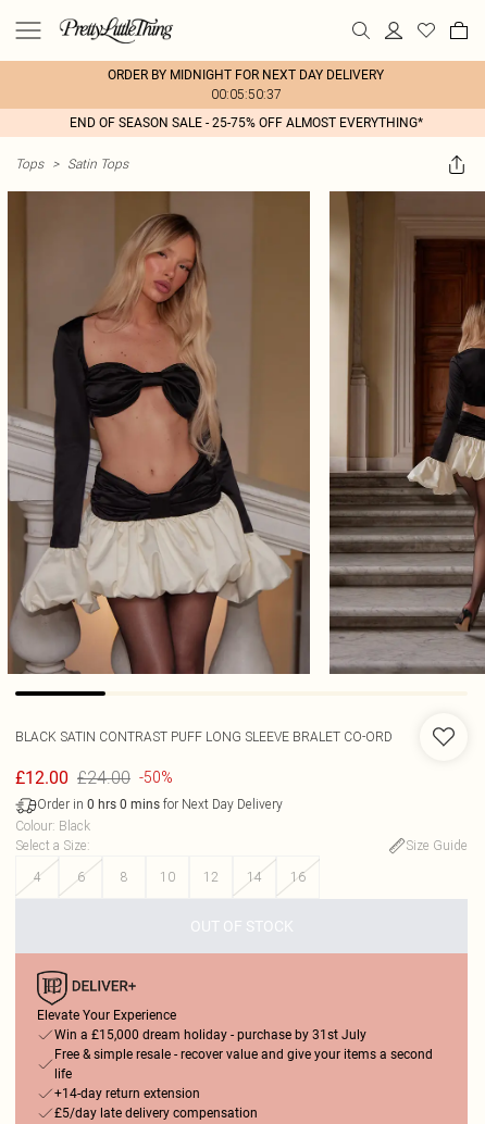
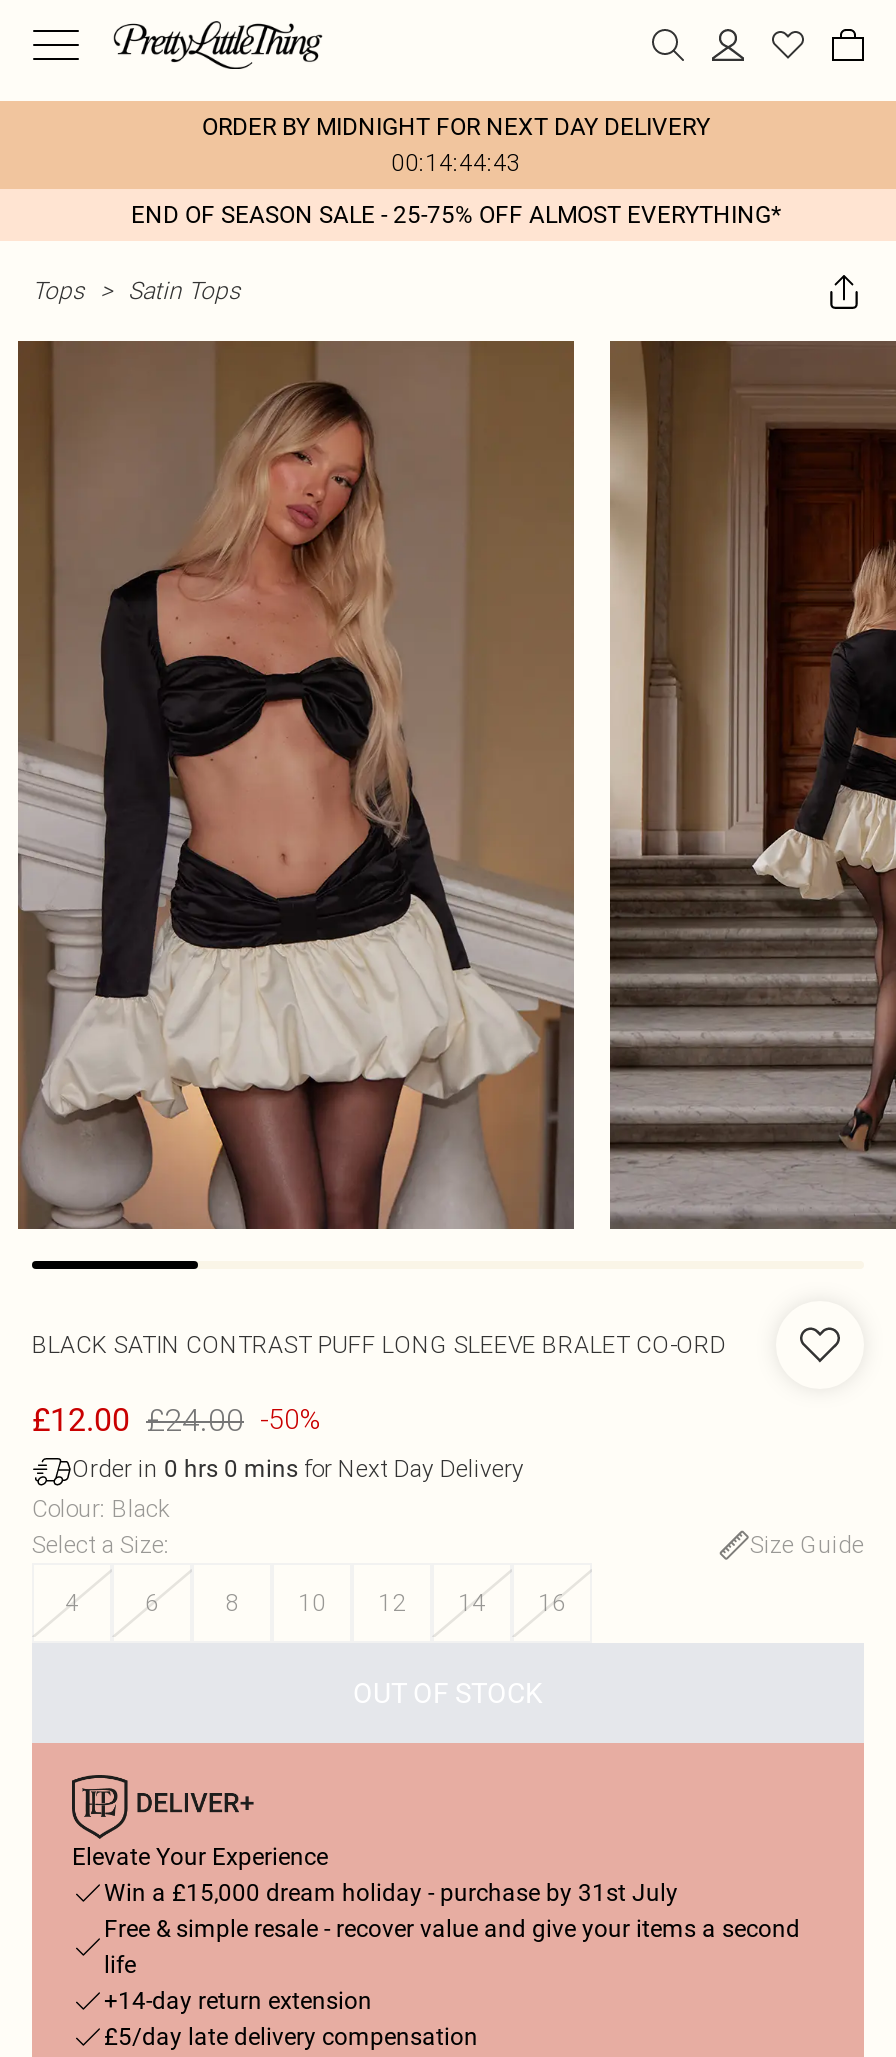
[210,86,281,102] 00:05:50:37 -> [391,147,521,177] 00:14:44:43

